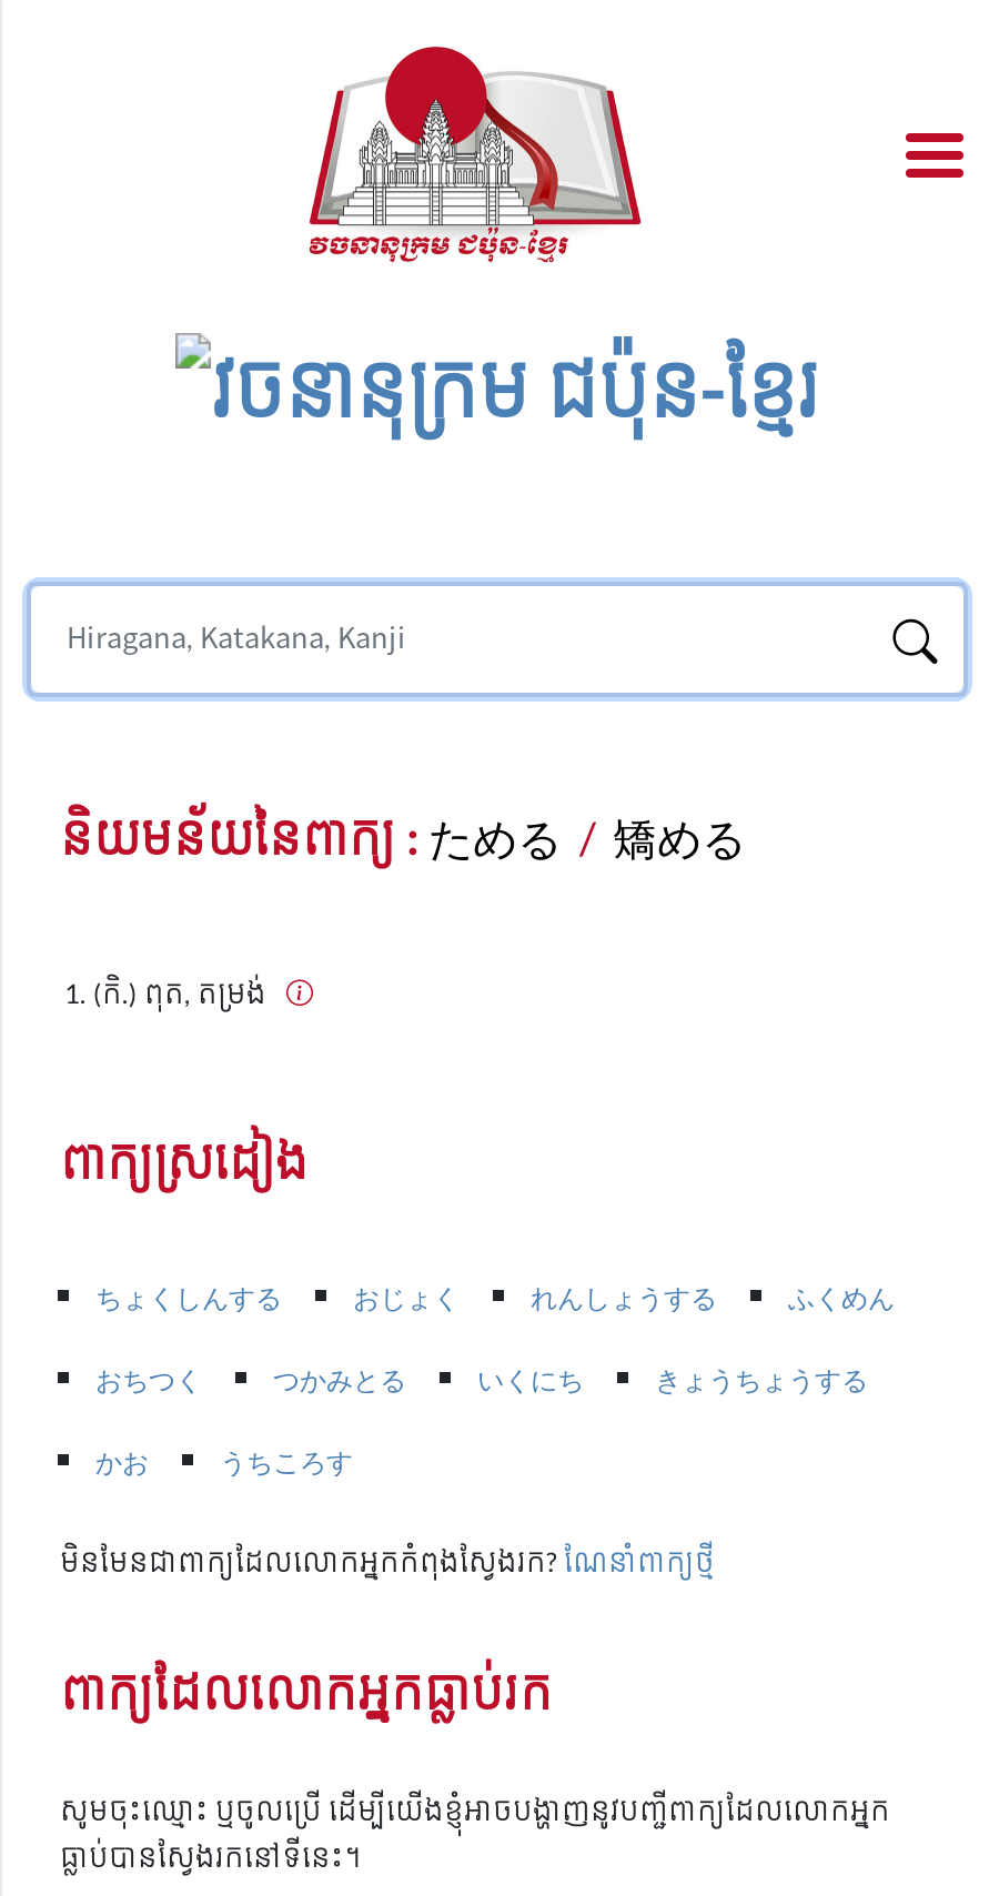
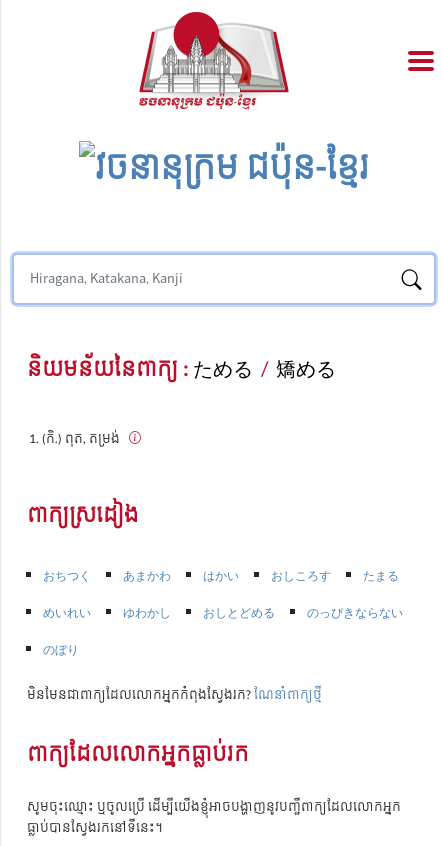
[95,1274,895,1323] ちょくしんする | おじょく | れんしょうする | ふくめん -> none
[95,1356,868,1487] つかみとる | いくにち | きょうちょうする | かお | うちころす -> [43,565,403,661] あまかわ | はかい | おしころす | たまる | めいれい | ゆわかし | おしとどめる | のっぴきならない | のぼり
moved [95,1356,202,1405] -> [43,565,91,587]: おちつく

